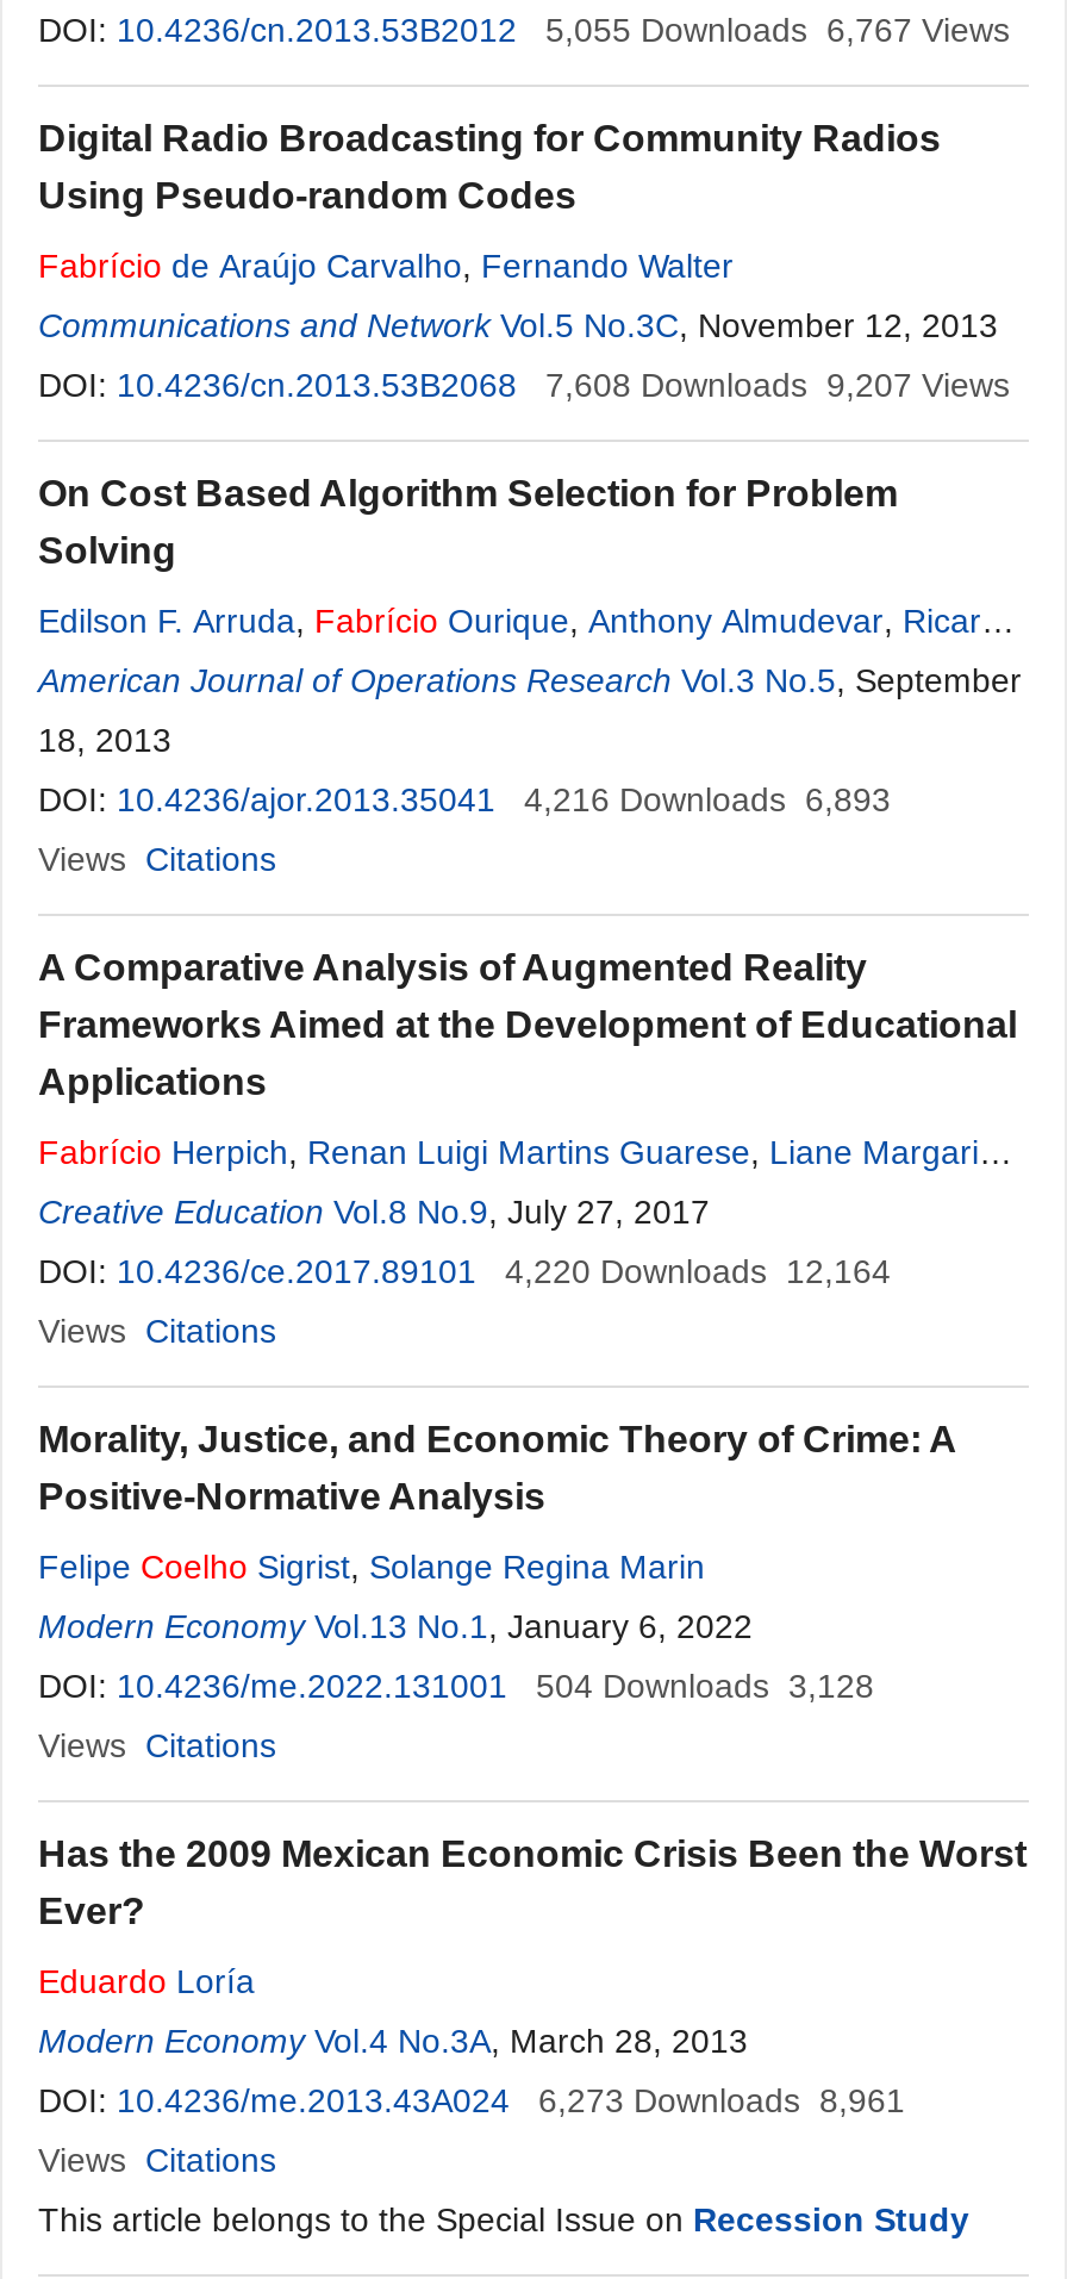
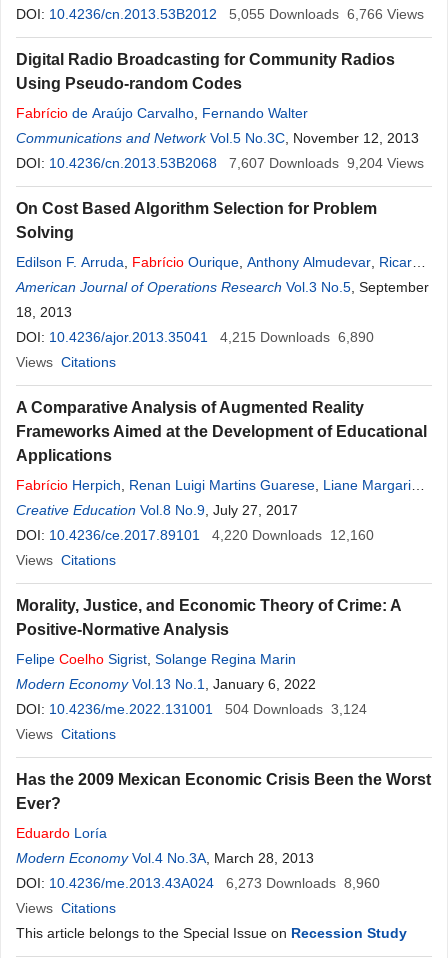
[545,11,1010,49] 5,055 Downloads 6,767 Views -> [229,6,424,22] 5,055 Downloads 6,766 Views
[545,366,1010,404] 7,608 Downloads 9,207 Views -> [229,155,424,171] 7,607 Downloads 9,204 Views
[38,780,891,818] DOI: 10.4236/ajor.2013.35041 4,216 Downloads 6,893 -> [16,329,374,345] DOI: 10.4236/ajor.2013.35041 4,215 Downloads 6,890
[38,1252,891,1290] DOI: 10.4236/ce.2017.89101 4,220 Downloads 12,164 -> [16,527,374,543] DOI: 10.4236/ce.2017.89101 4,220 Downloads 12,160
[38,1667,874,1705] DOI: 10.4236/me.2022.131001 504 Downloads 3,128 -> [16,701,367,717] DOI: 10.4236/me.2022.131001 504 Downloads 3,124
[38,2081,905,2119] DOI: 10.4236/me.2013.43A024 6,273 Downloads 8,961 -> [16,875,380,891] DOI: 10.4236/me.2013.43A024 6,273 Downloads 8,960

